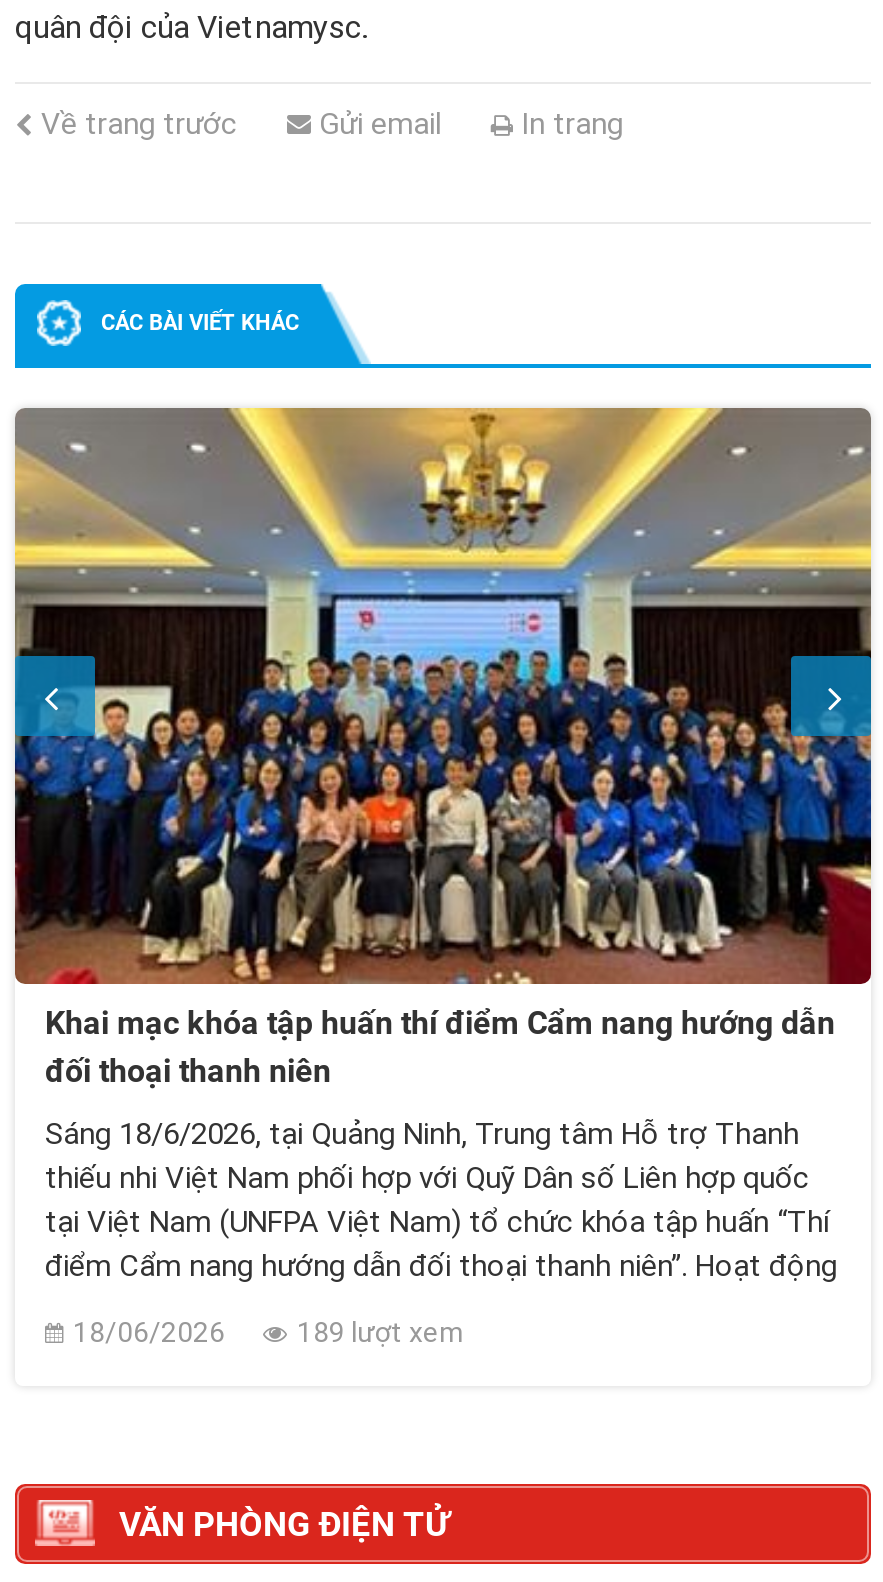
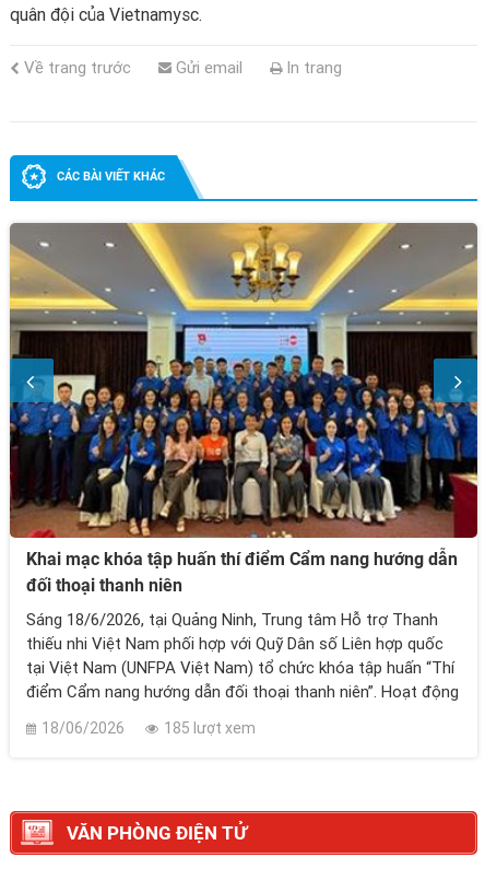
[297,1316,465,1348] 189 lượt xem -> [164,719,256,737] 185 lượt xem

